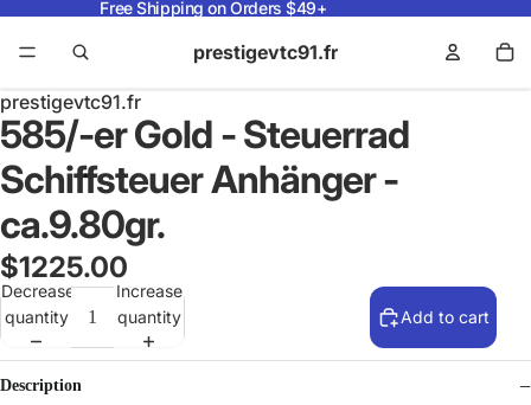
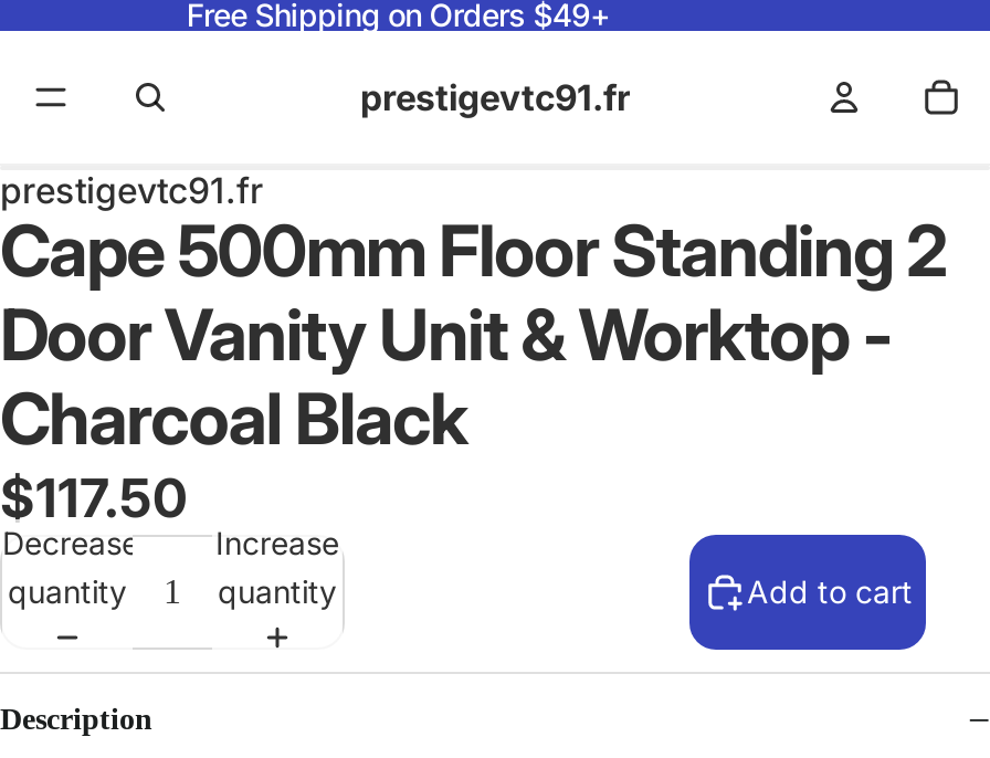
[0,111,409,284] 585/-er Gold - Steuerrad | Schiffsteuer Anhänger - | ca.9.80gr. | $1225.00 -> [0,208,946,530] Cape 500mm Floor Standing 2 | Door Vanity Unit & Worktop - | Charcoal Black | $117.50

